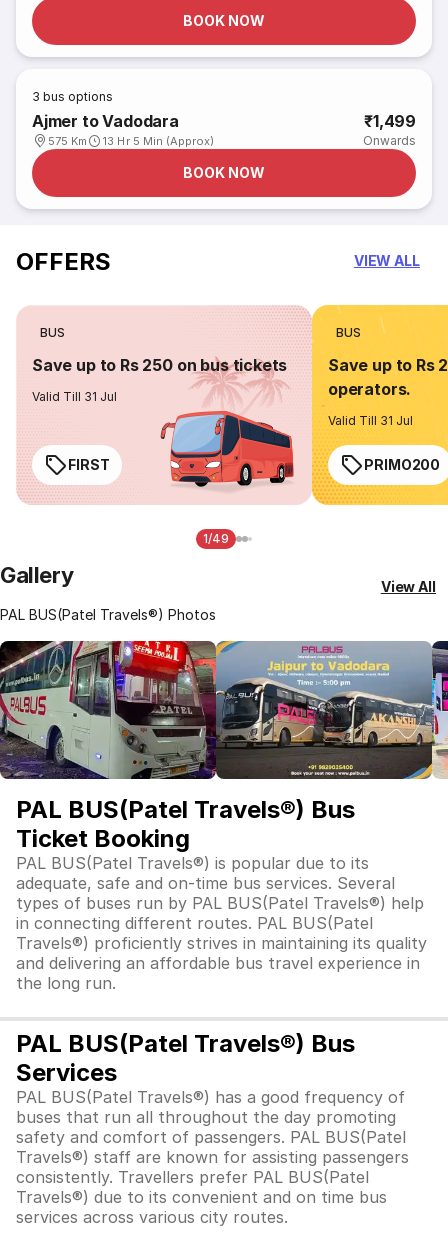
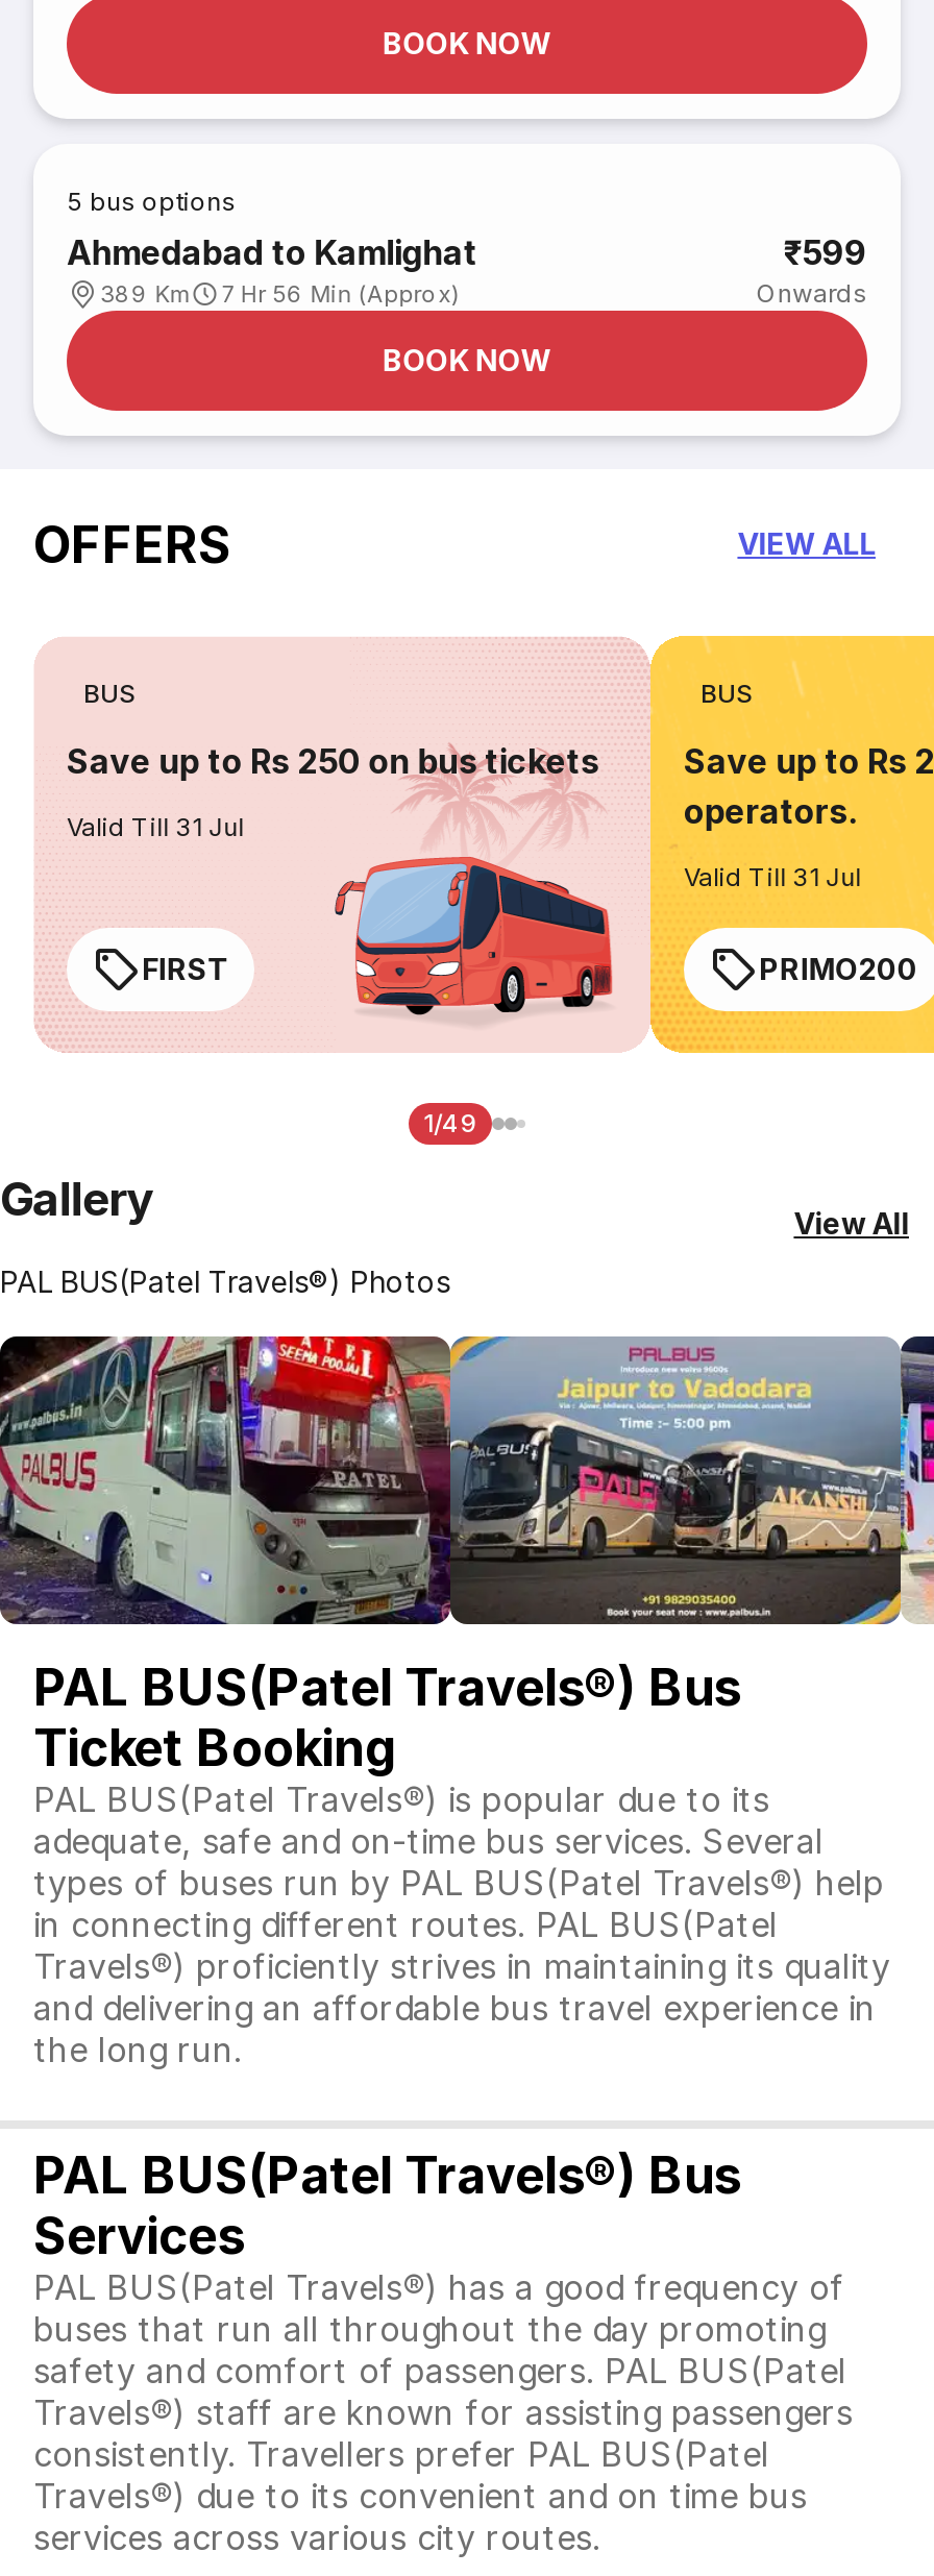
[32,89,113,104] 3 bus options -> [67,186,236,217] 5 bus options
[32,111,179,131] Ajmer to Vadodara -> [67,231,477,273] Ahmedabad to Kamlighat
[364,111,416,131] ₹1,499 -> [783,231,867,273] ₹599
[48,134,87,148] 575 Km -> [100,279,188,309] 389 Km
[103,134,214,148] 13 Hr 5 Min (Approx) -> [222,279,459,309] 7 Hr 56 Min (Approx)

